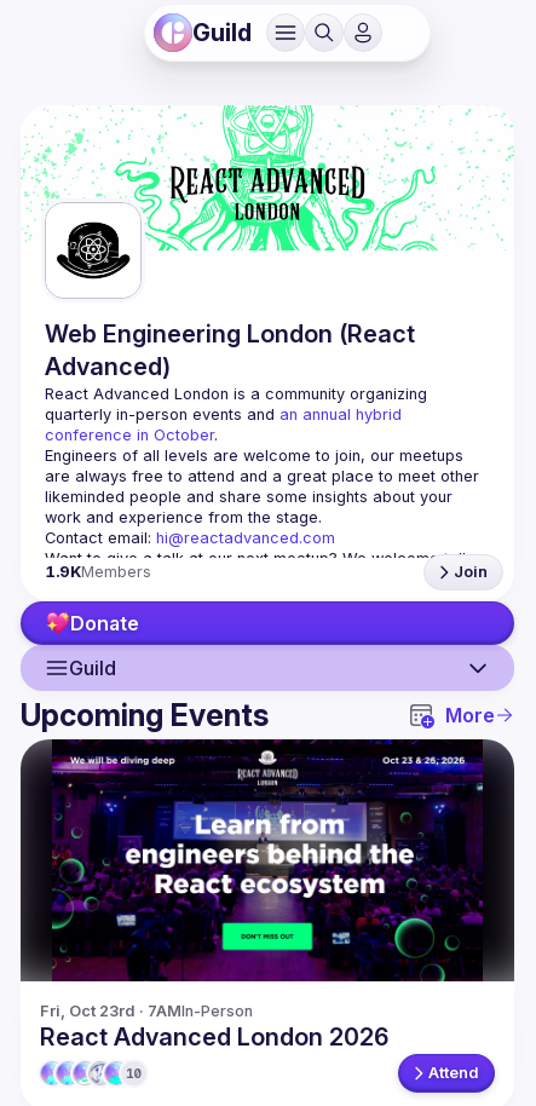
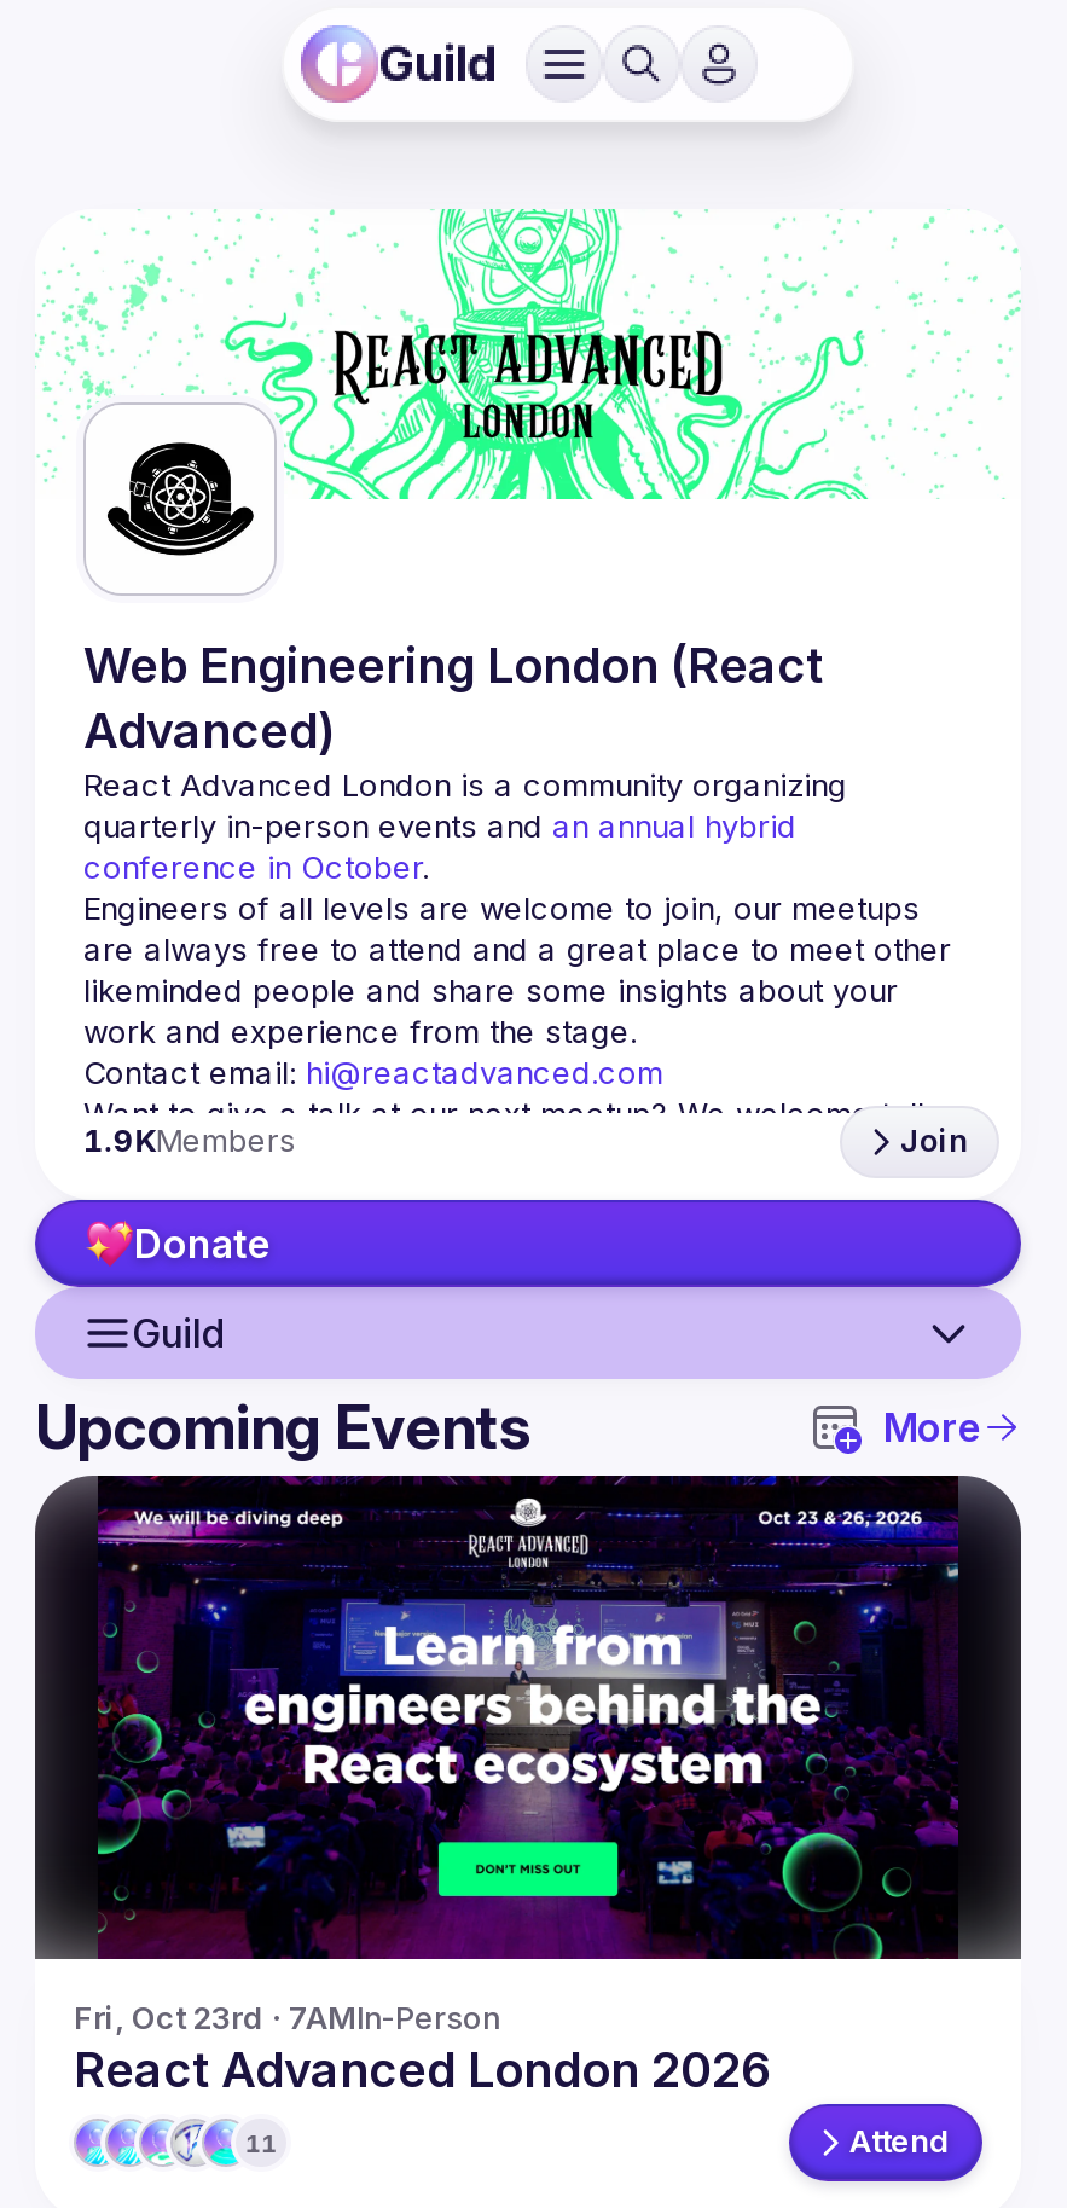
[125,1066,142,1080] 10 -> [245,2127,277,2156] 11

